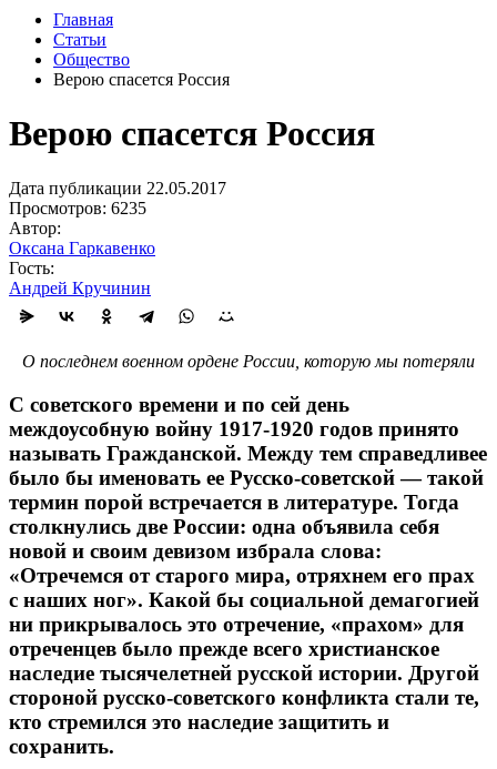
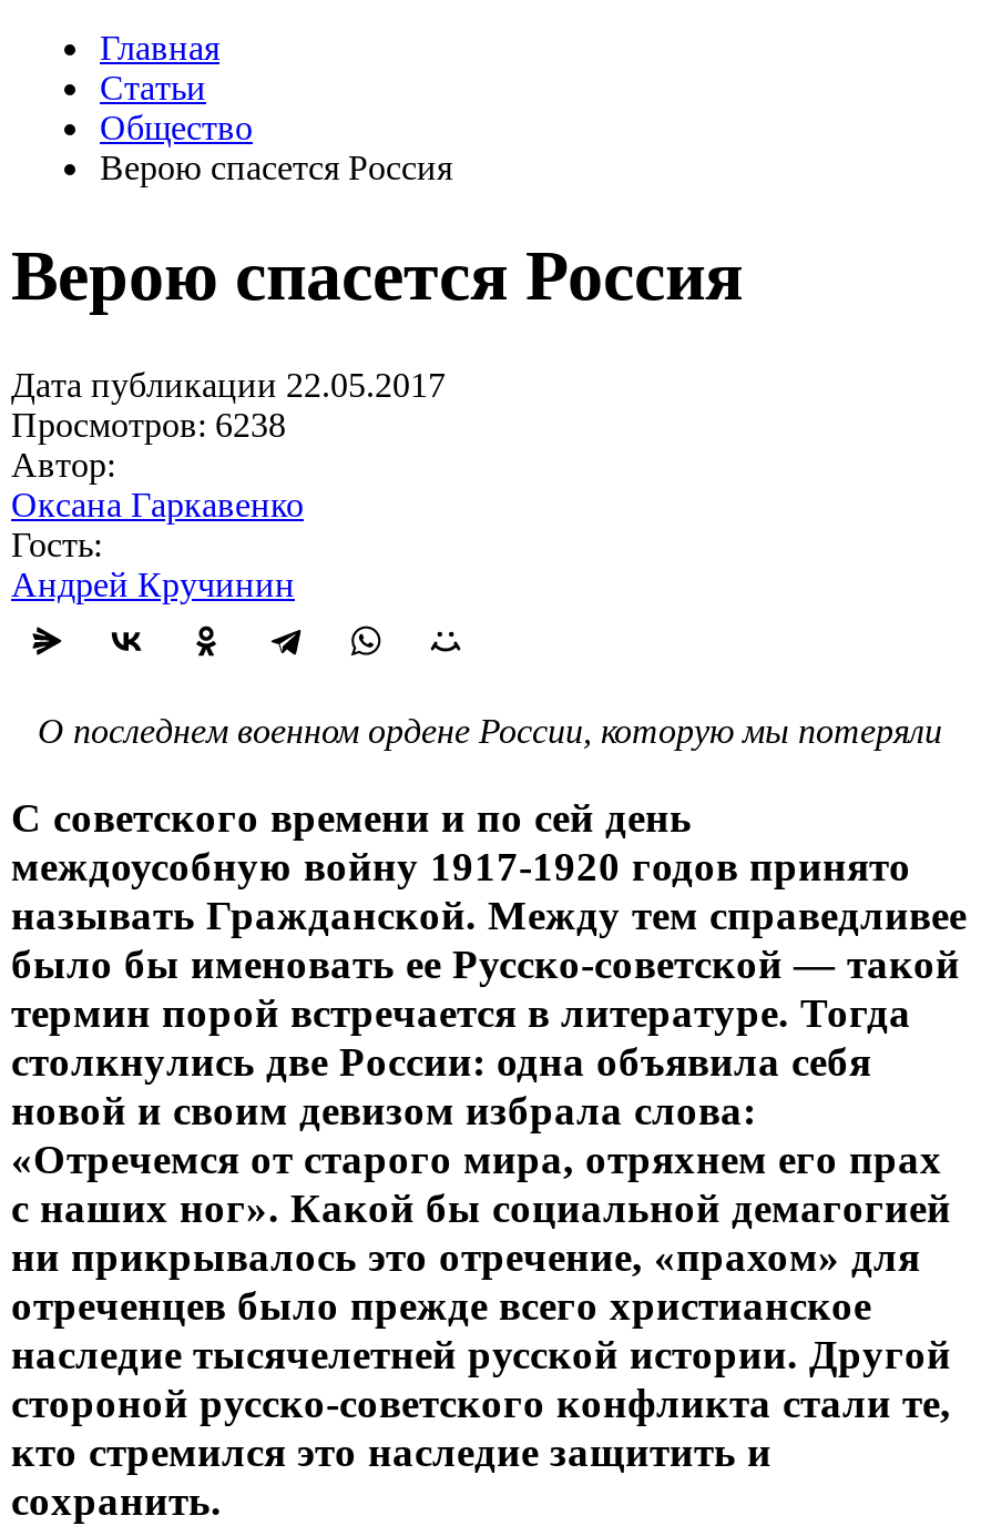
[9,199,146,217] Просмотров: 6235 -> [11,406,286,443] Просмотров: 6238

